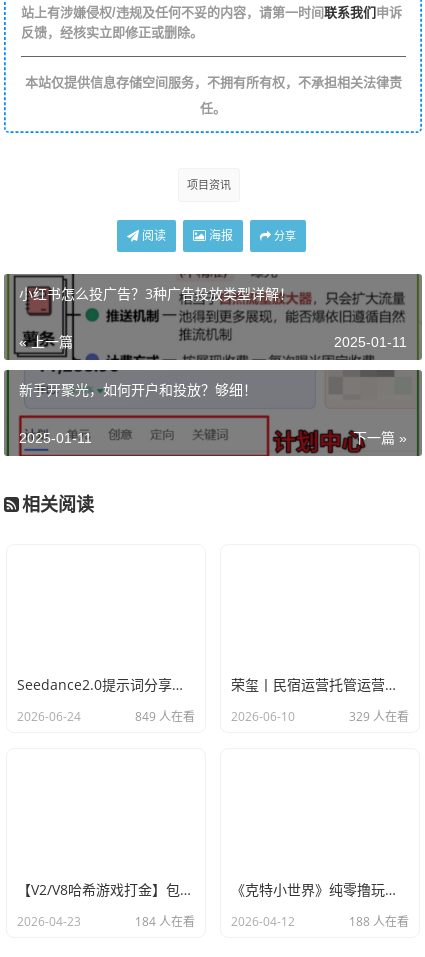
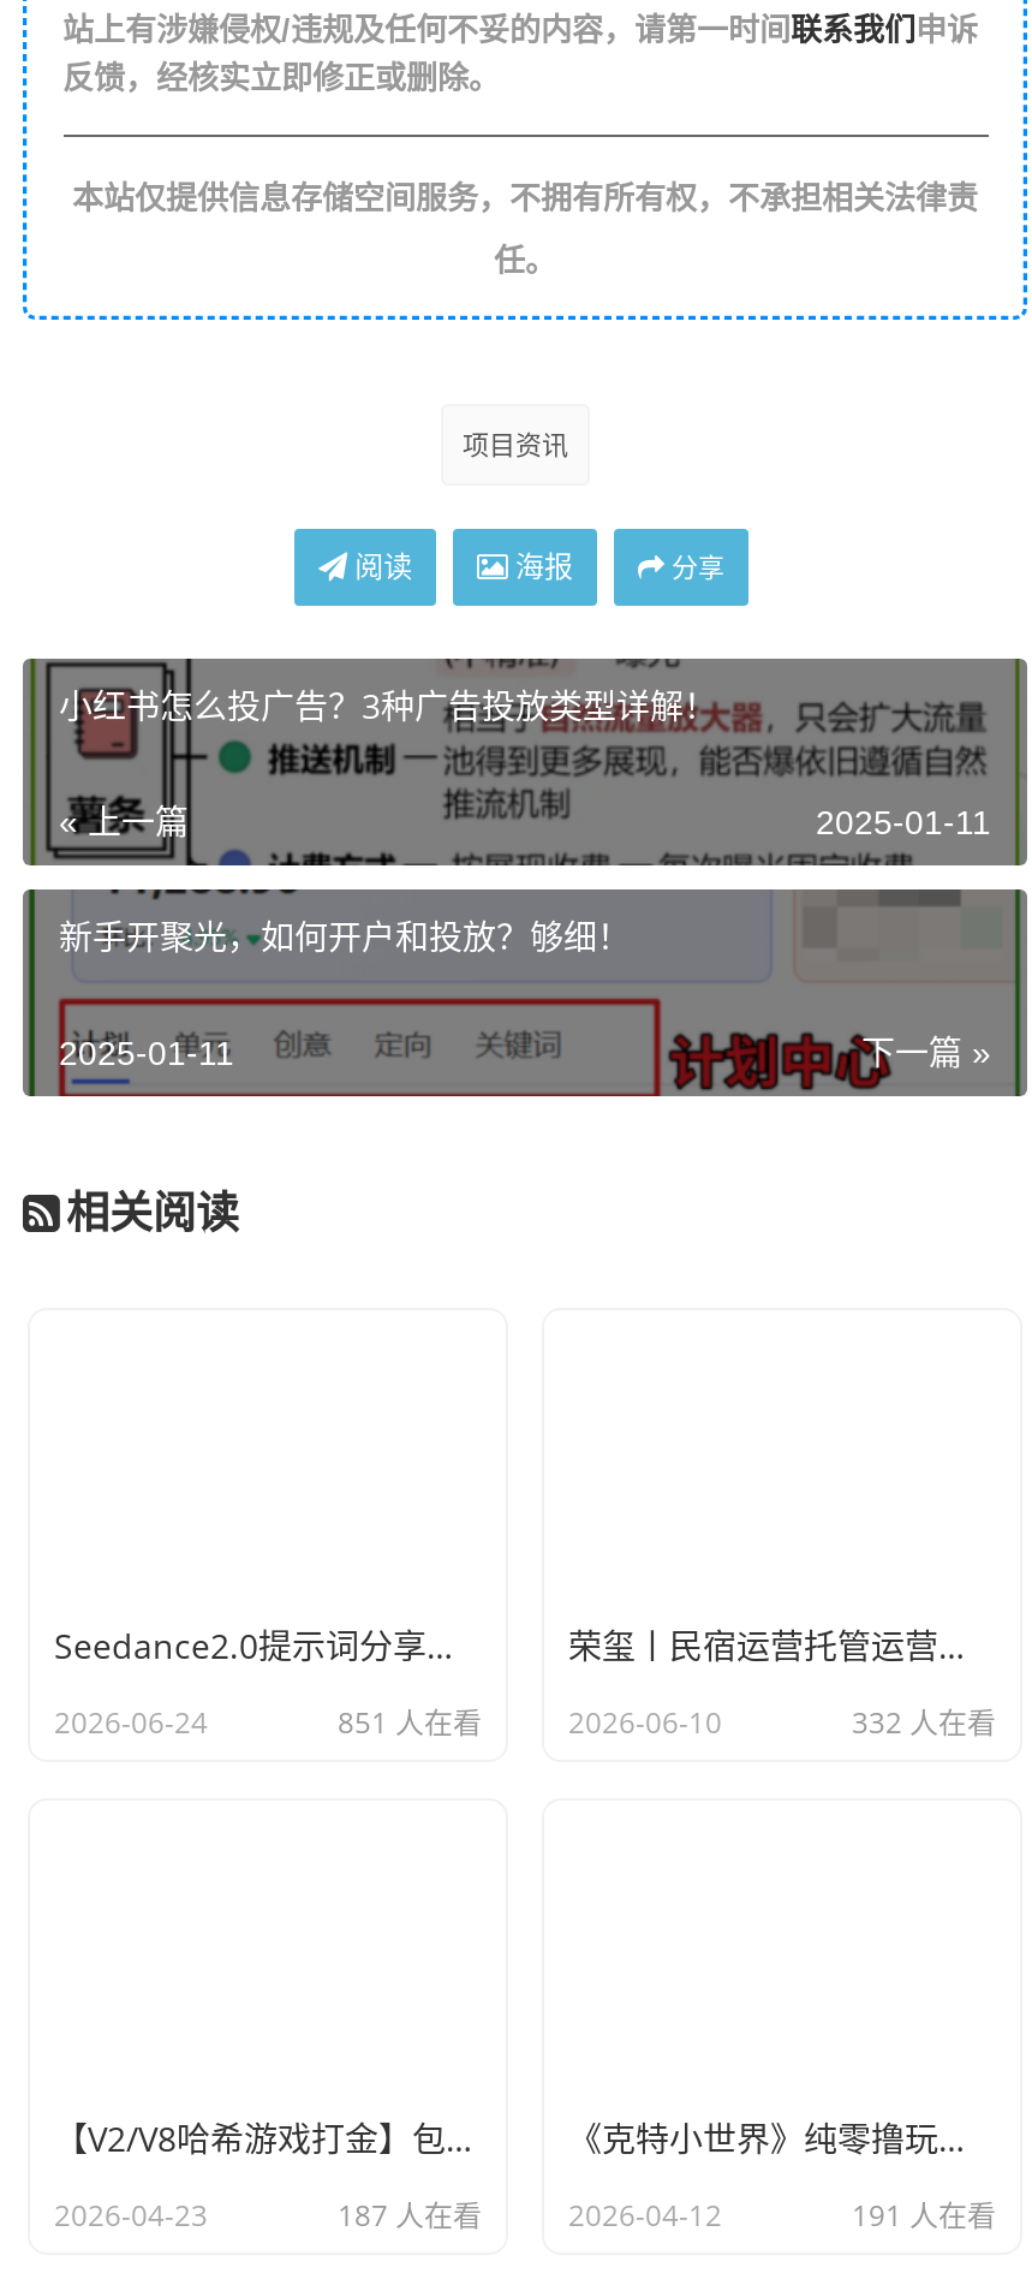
[135,708,195,725] 849 人在看 -> [338,1703,482,1744] 851 人在看
[349,708,409,725] 329 人在看 -> [852,1703,996,1744] 332 人在看
[135,913,195,930] 184 人在看 -> [338,2195,482,2236] 187 人在看
[349,913,409,930] 188 人在看 -> [852,2195,996,2236] 191 人在看

